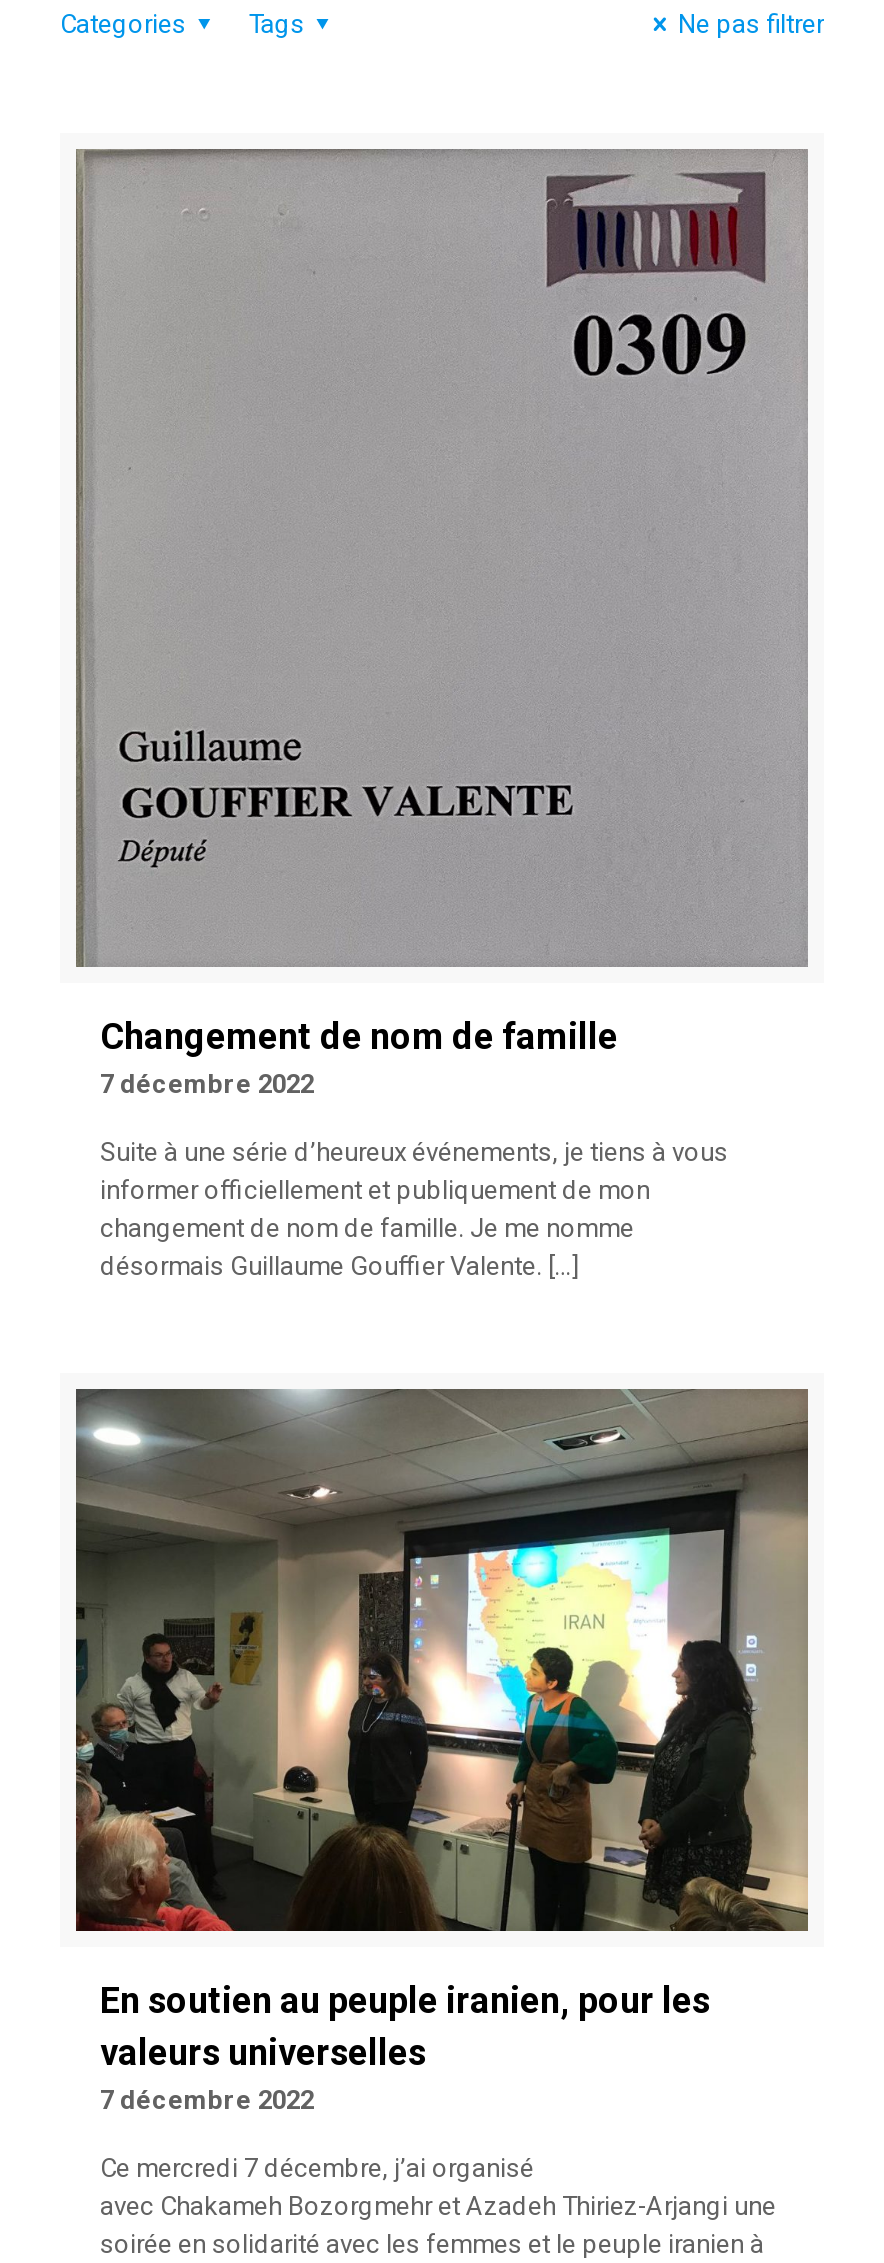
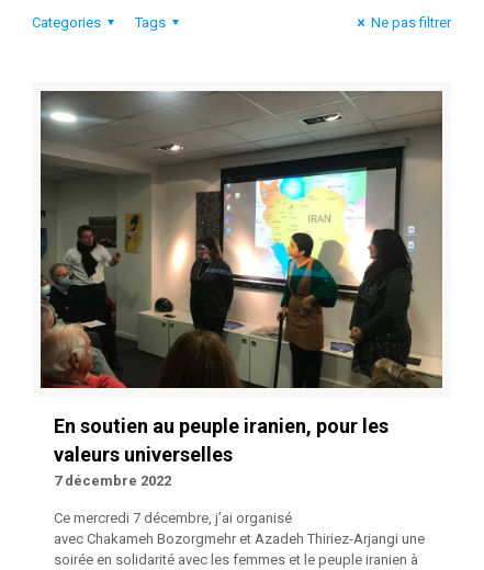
[74,149,810,1280] [image] | Changement de nom de famille | 7 décembre 2022 | Suite à une série d’heureux événements, je tiens à vous | informer officiellement et publiquement de mon | changement de nom de famille. Je me nomme | désormais Guillaume Gouffier Valente. […] -> none

